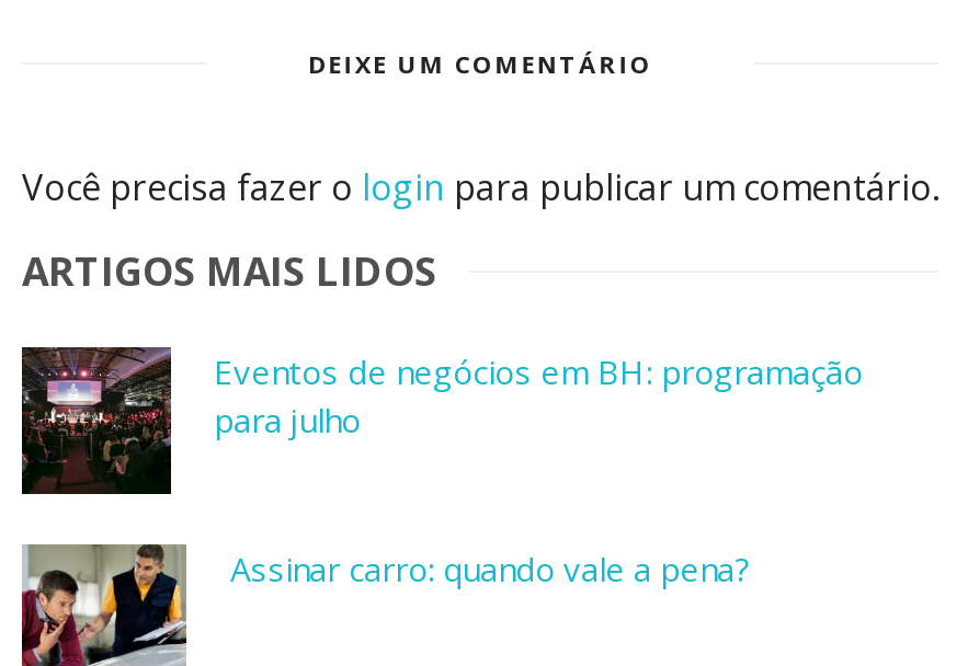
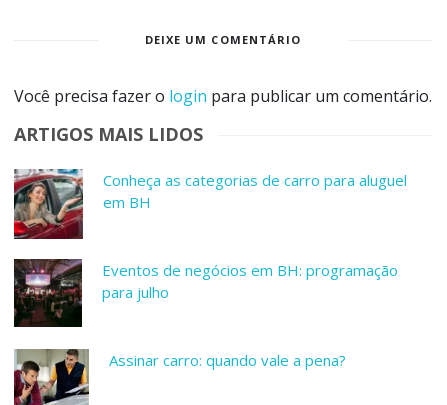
none -> [13,168,407,240] [image] | Conheça as categorias de carro para aluguel | em BH

